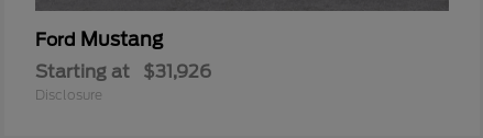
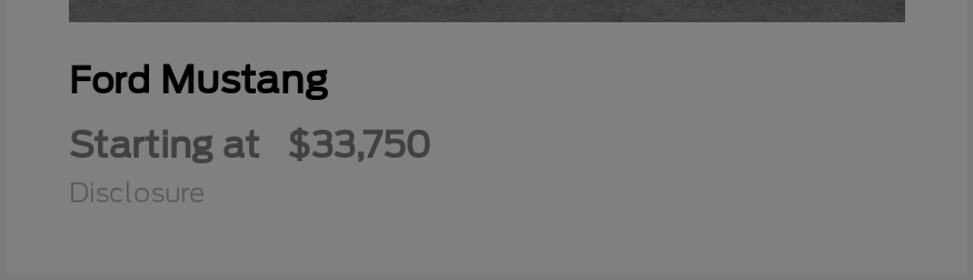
[35,61,211,82] Starting at $31,926 -> [69,124,431,166] Starting at $33,750

